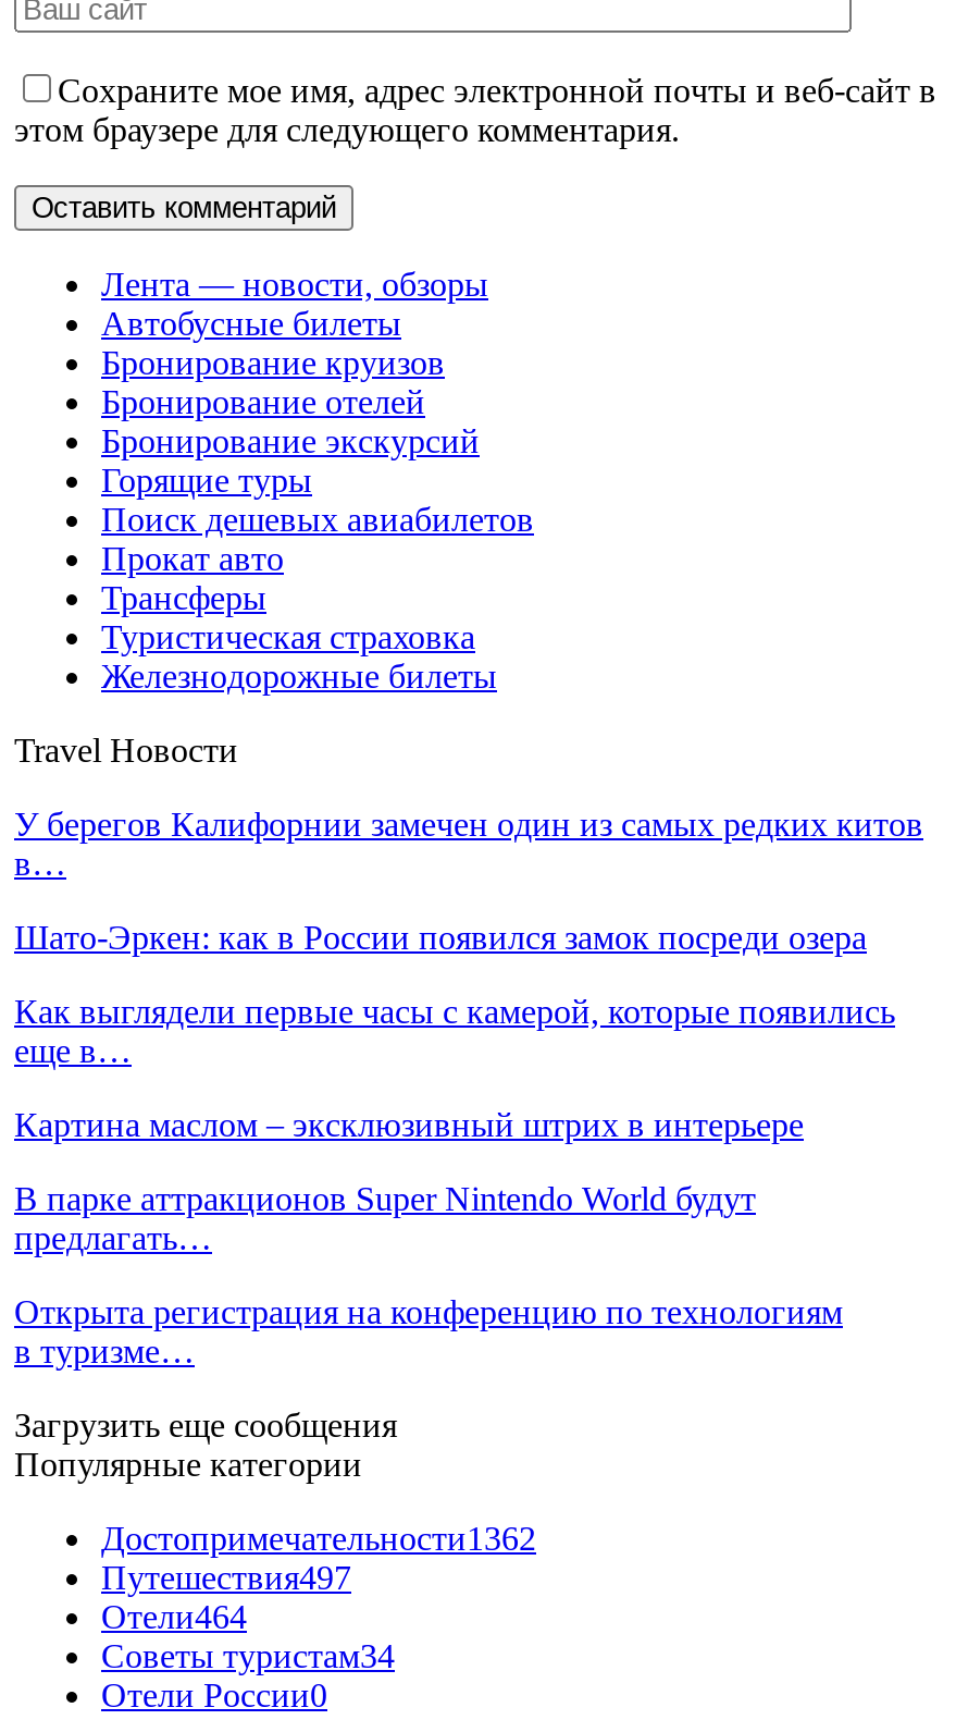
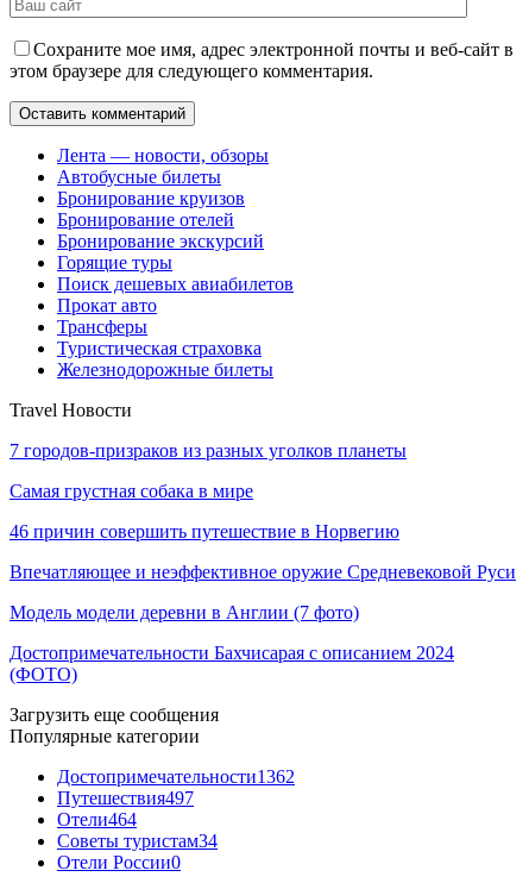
[14,805,923,881] У берегов Калифорнии замечен один из самых редких китов | в… -> [10,440,407,460] 7 городов-призраков из разных уголков планеты
[14,918,867,955] Шато-Эркен: как в России появился замок посреди озера -> [10,481,253,501] Самая грустная собака в мире
[14,992,895,1069] Как выглядели первые часы с камерой, которые появились | еще в… -> [10,521,399,541] 46 причин совершить путешествие в Норвегию
[14,1106,804,1143] Картина маслом – эксклюзивный штрих в интерьере -> [10,561,516,582] Впечатляющее и неэффективное оружие Средневековой Руси
[14,1180,756,1256] В парке аттракционов Super Nintendo World будут | предлагать… -> [10,602,359,622] Модель модели деревни в Англии (7 фото)
[14,1293,843,1369] Открыта регистрация на конференцию по технологиям | в туризме… -> [10,642,454,684] Достопримечательности Бахчисарая с описанием 2024 | (ФОТО)

